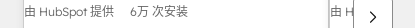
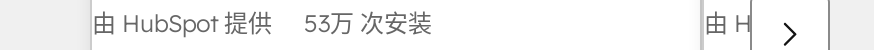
[24,4,188,19] 由 HubSpot 提供 6万 次安装 -> [92,8,432,38] 由 HubSpot 提供 53万 次安装

